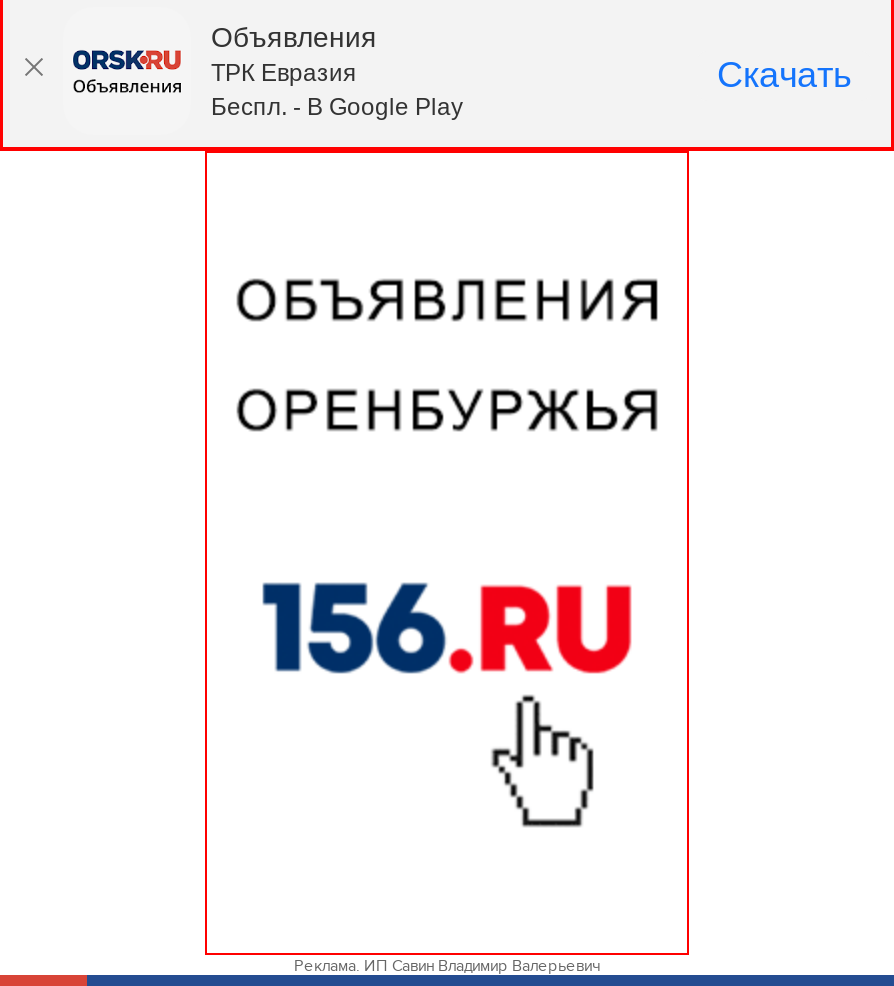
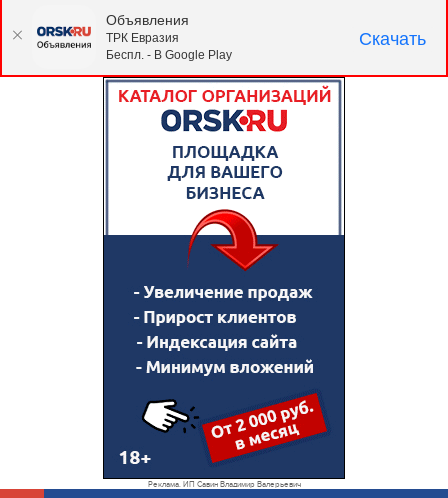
[203,149,691,957] [image] -> [102,76,346,480] [image]

